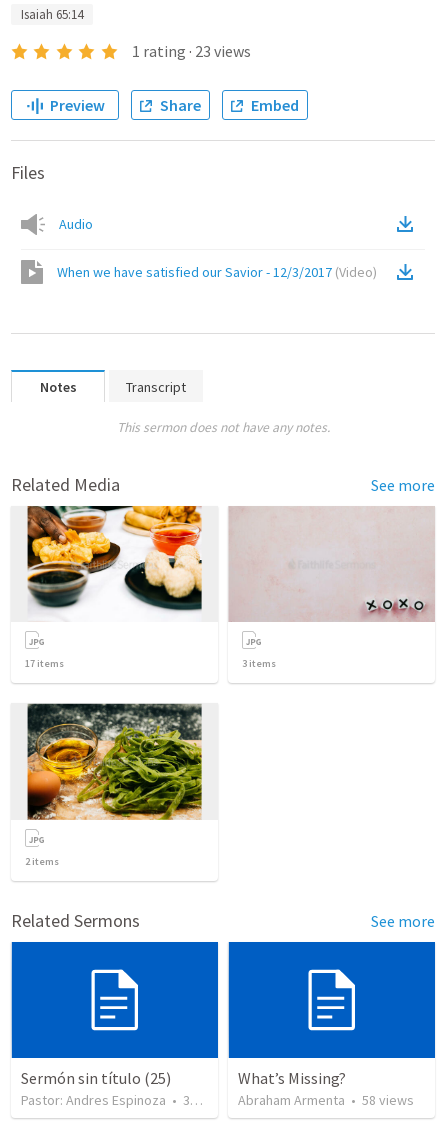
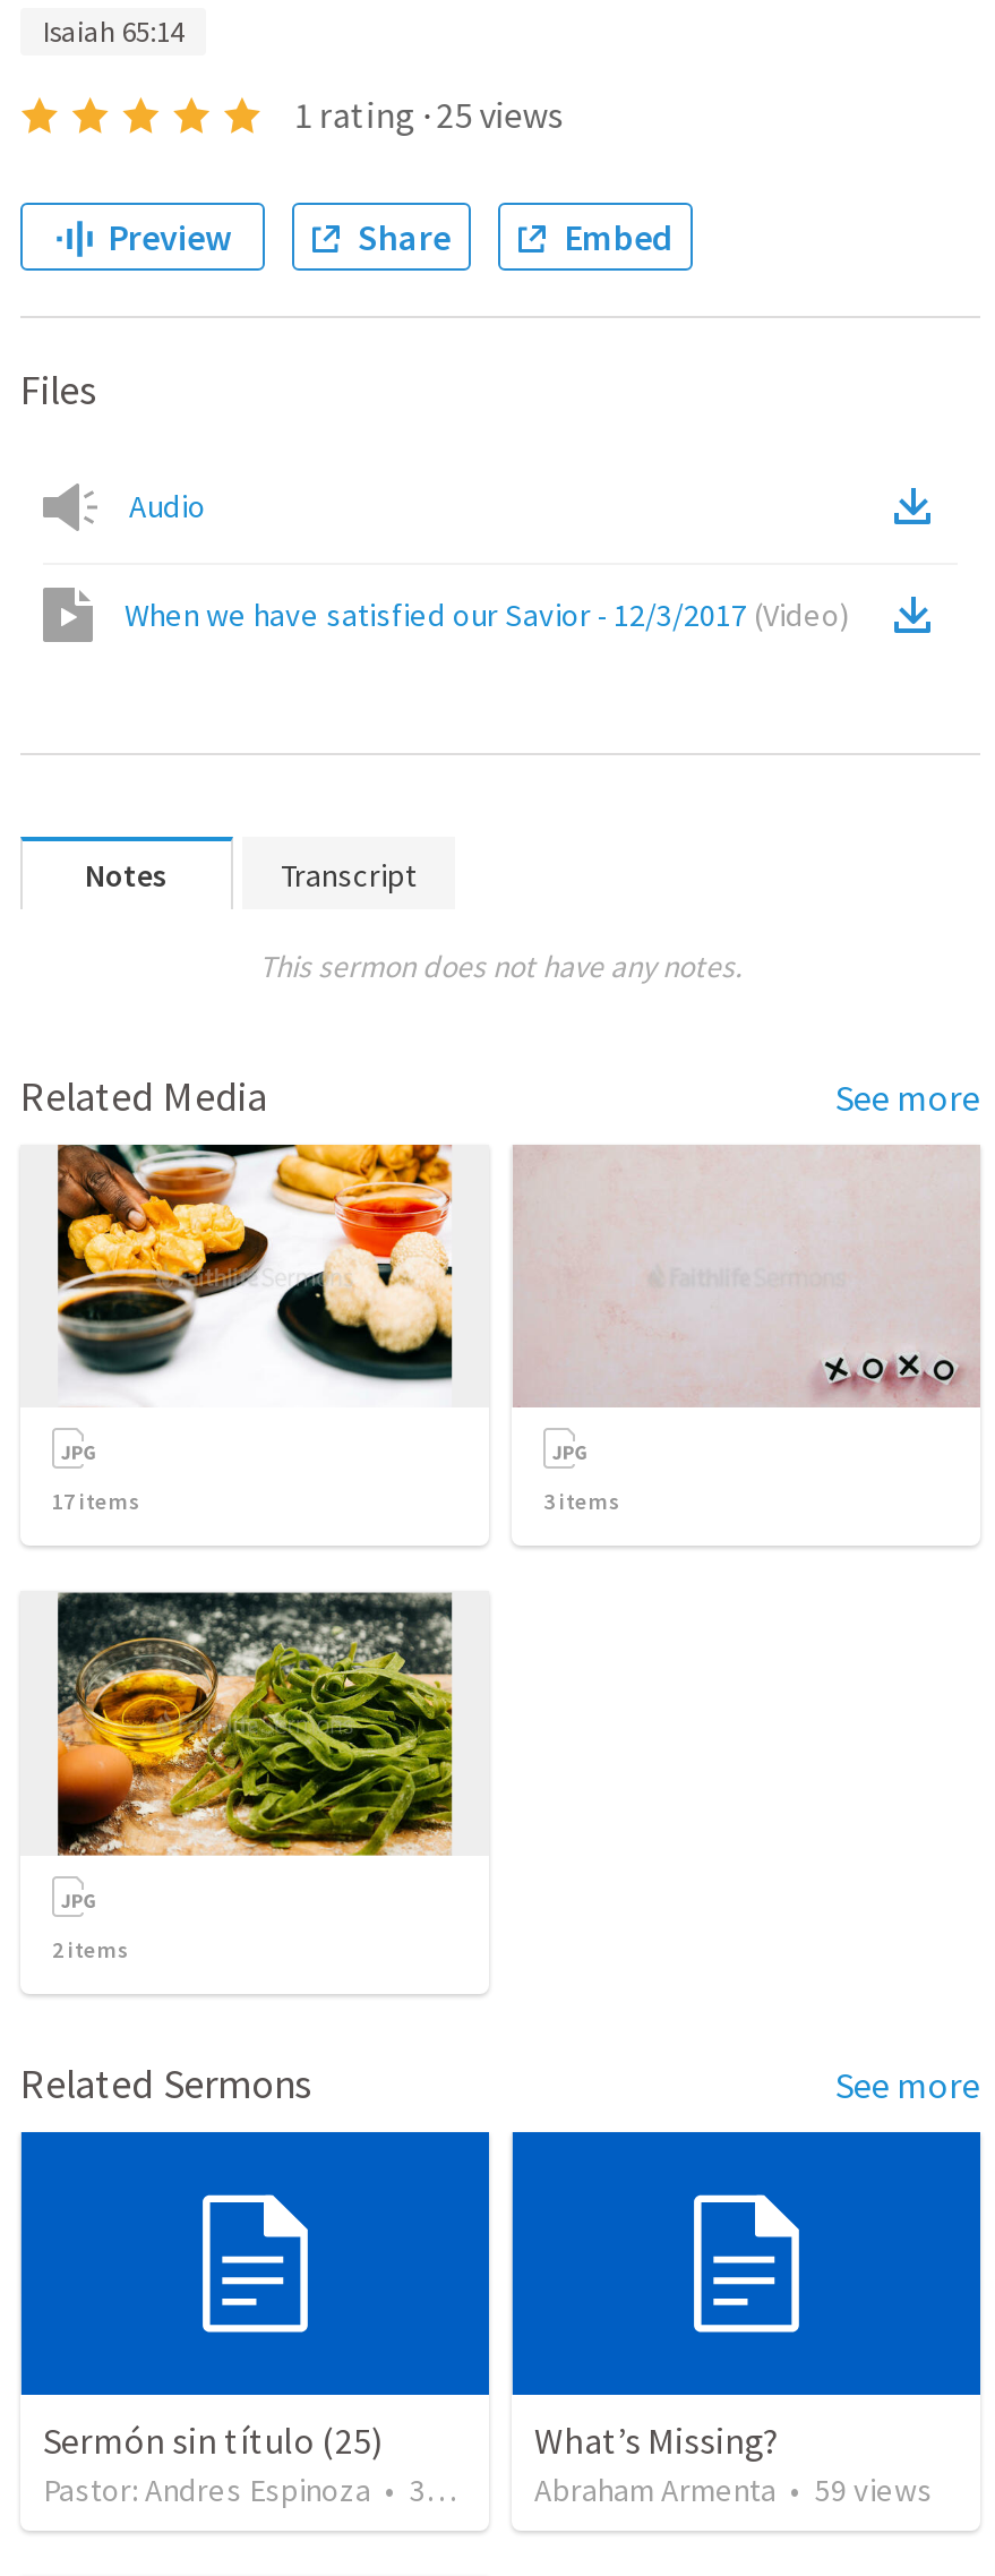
[132,41,251,61] 1 rating · 23 views -> [294,92,563,137] 1 rating · 25 views
[238,1091,414,1109] Abraham Armenta • 58 views -> [534,2470,933,2511] Abraham Armenta • 59 views

